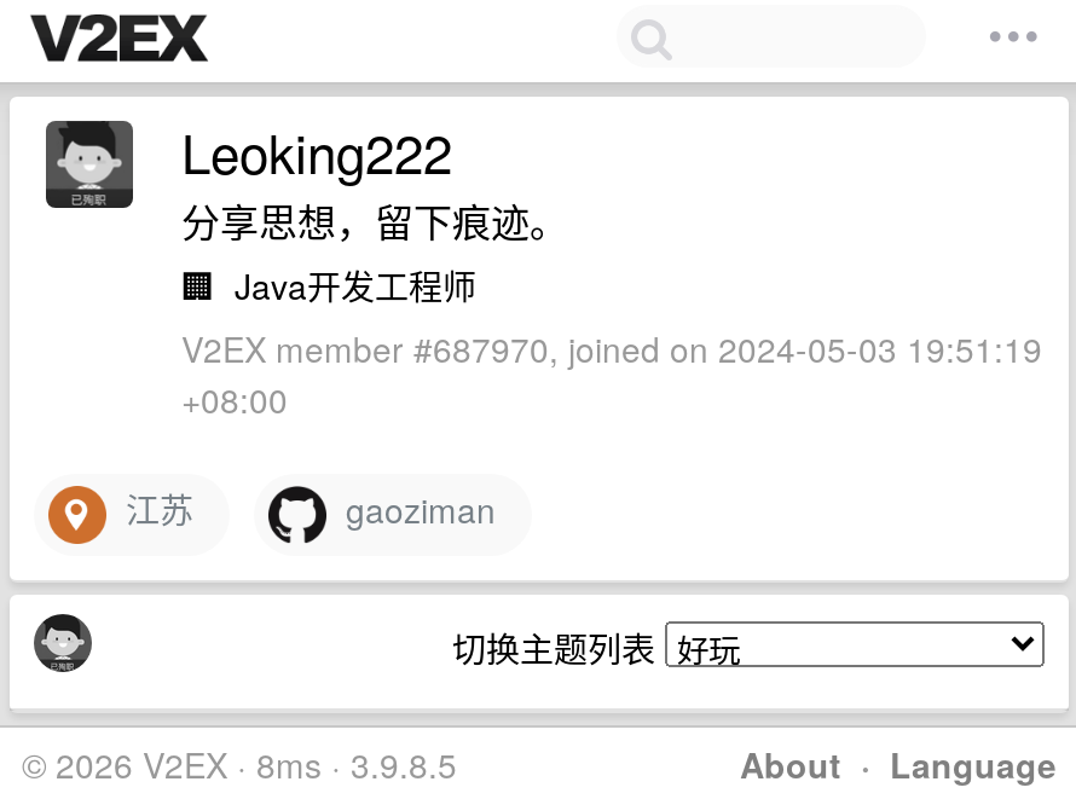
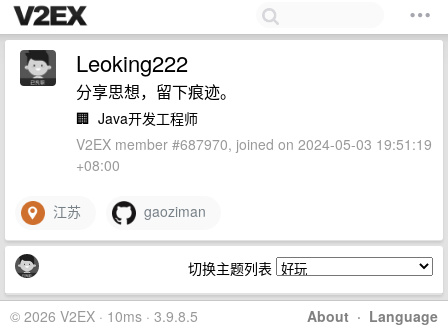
[22,740,457,788] © 2026 V2EX · 8ms · 3.9.8.5 -> [10,306,198,326] © 2026 V2EX · 10ms · 3.9.8.5

